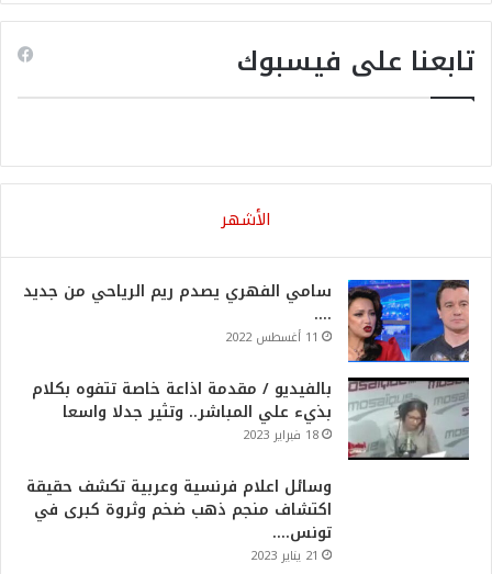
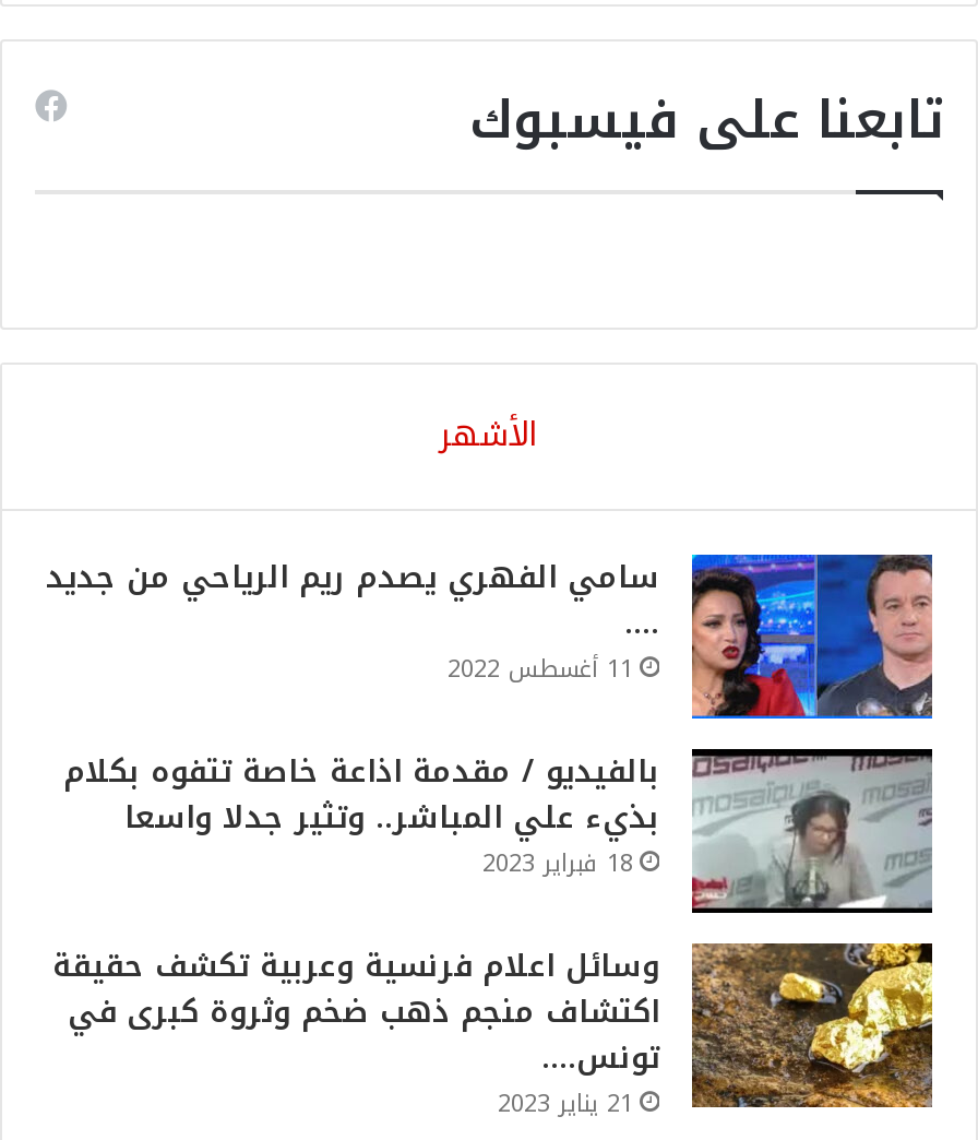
none -> [690,940,934,1111] [image]

